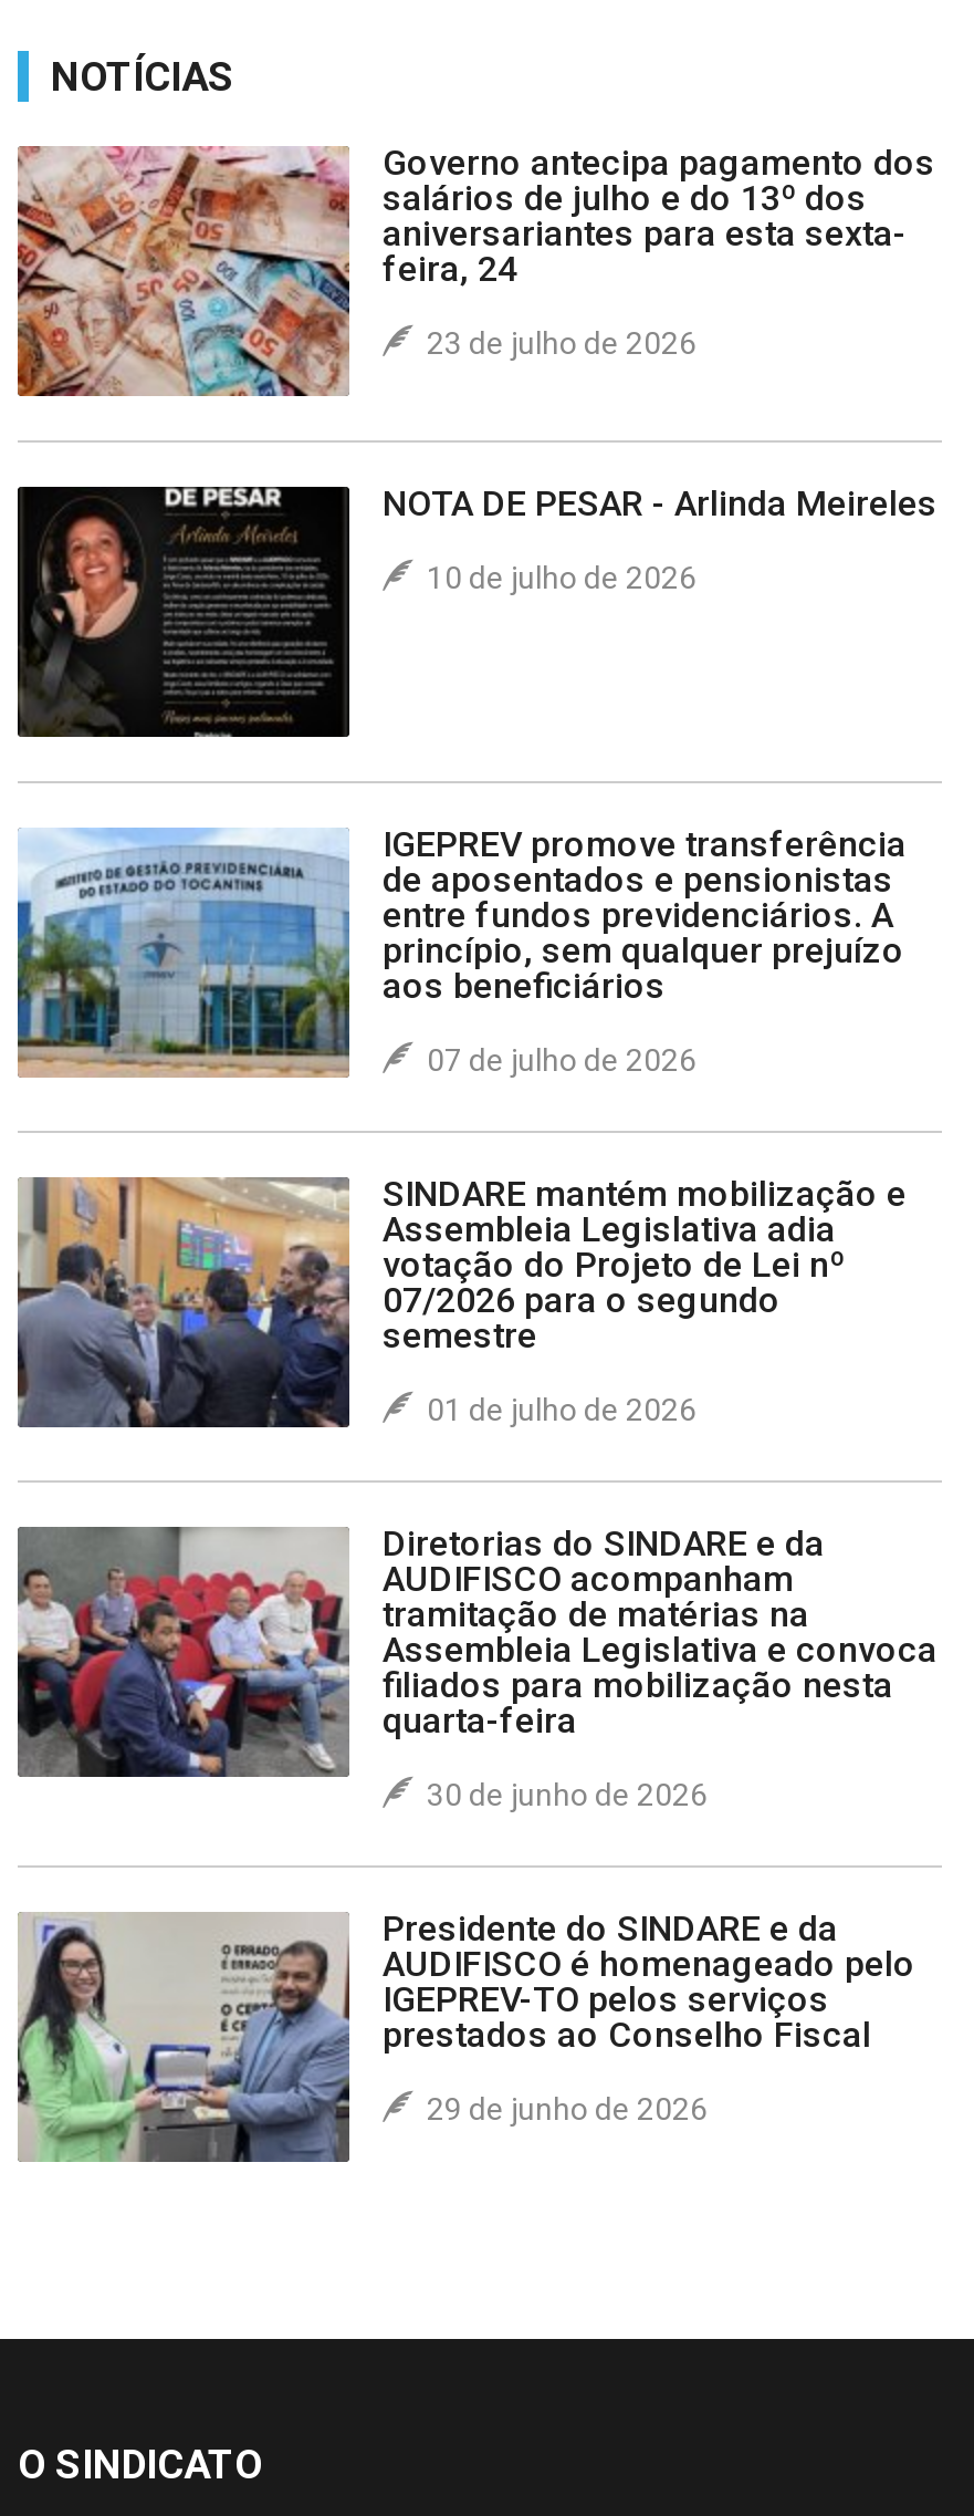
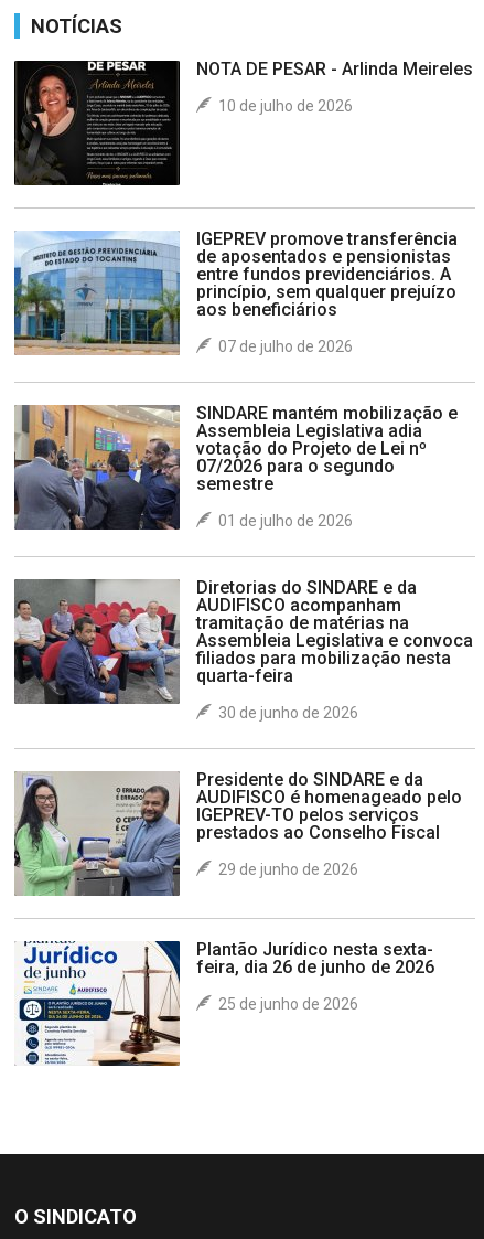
[15,141,935,398] [image] | Governo antecipa pagamento dos | salários de julho e do 13º dos | aniversariantes para esta sexta- | feira, 24 | 23 de julho de 2026 -> none
moved [15,482,938,2126] -> [13,58,473,878]: [image] | NOTA DE PESAR - Arlinda Meireles | 10 de julho de 2026 | ... | prestados ao Conselho Fiscal | 29 de junho de 2026
none -> [14,939,434,1067] [image] | Plantão Jurídico nesta sexta- | feira, dia 26 de junho de 2026 | 25 de junho de 2026

